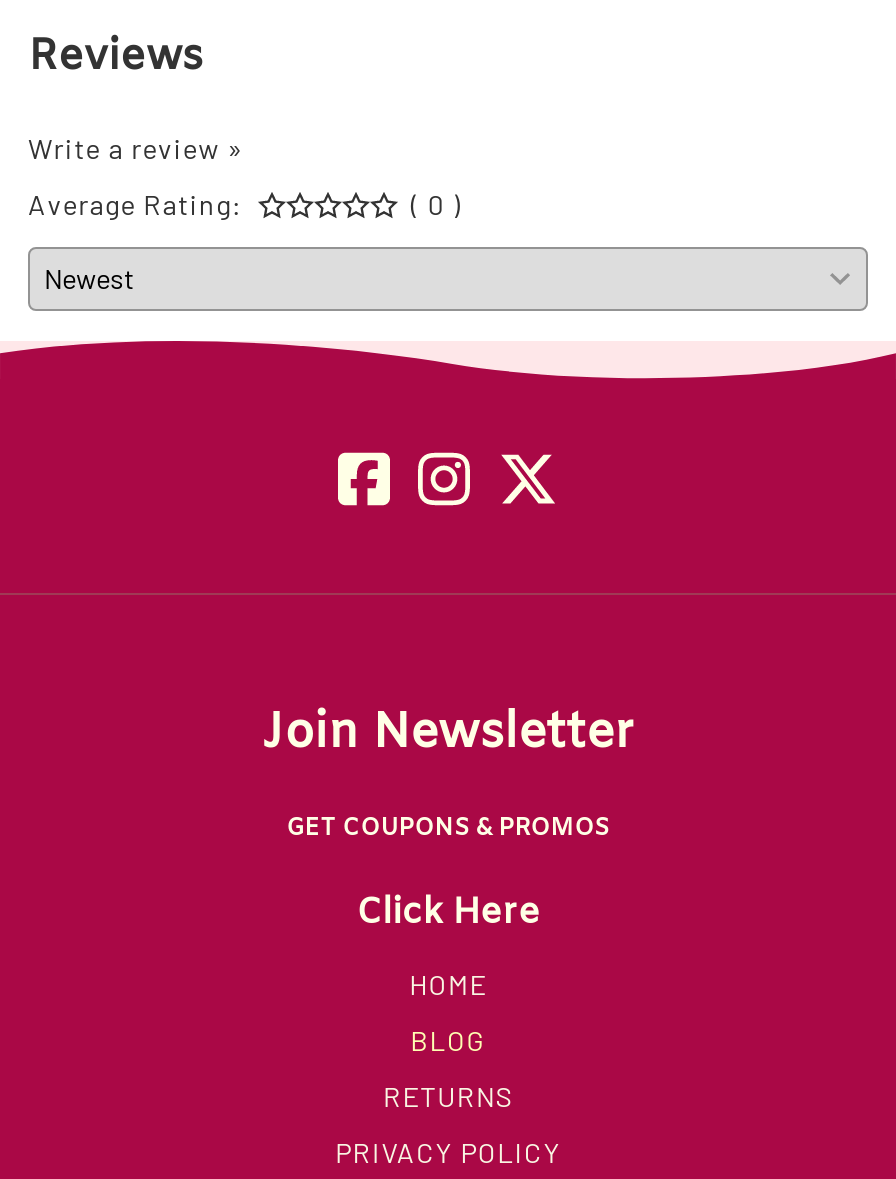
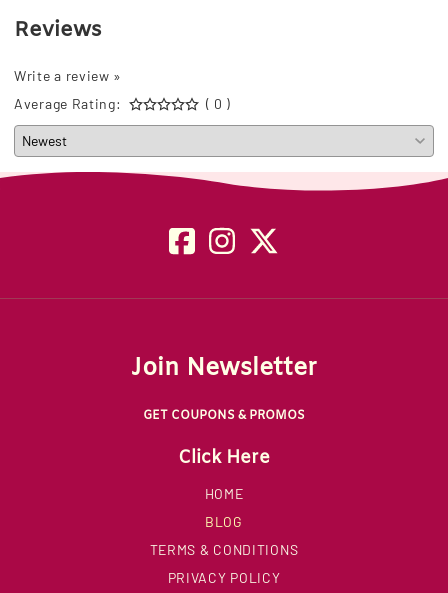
[383,1079,513,1113] RETURNS -> [150,541,298,558] TERMS & CONDITIONS

